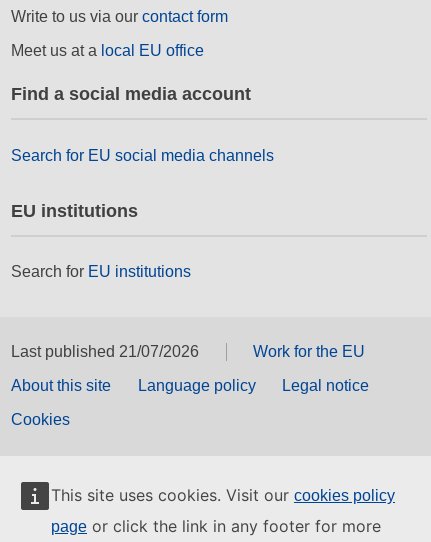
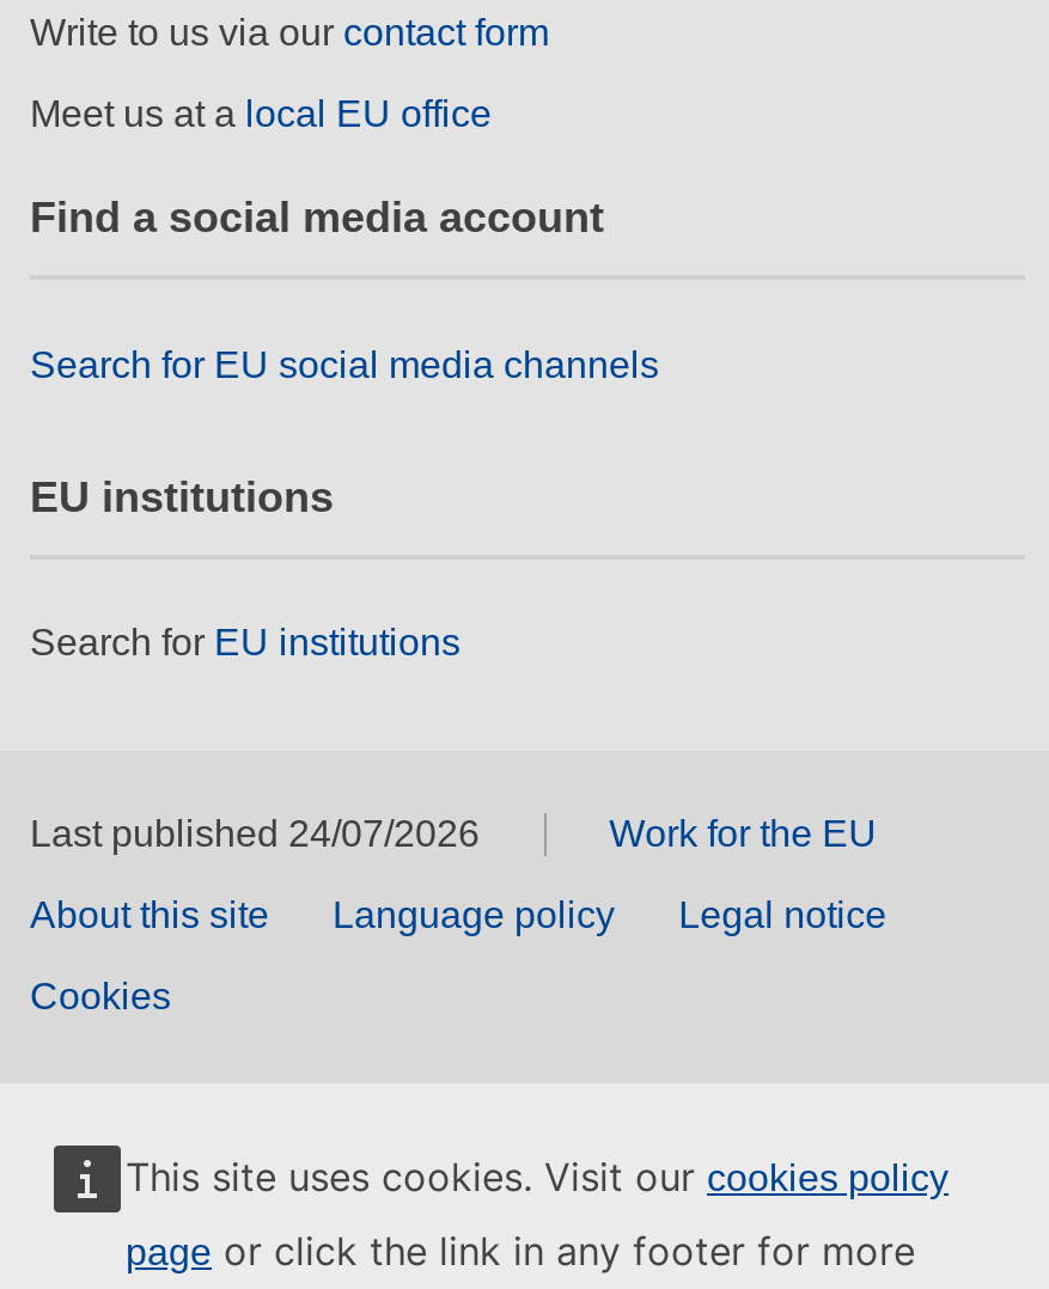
[11,343,199,360] Last published 21/07/2026 -> [30,814,480,855] Last published 24/07/2026

